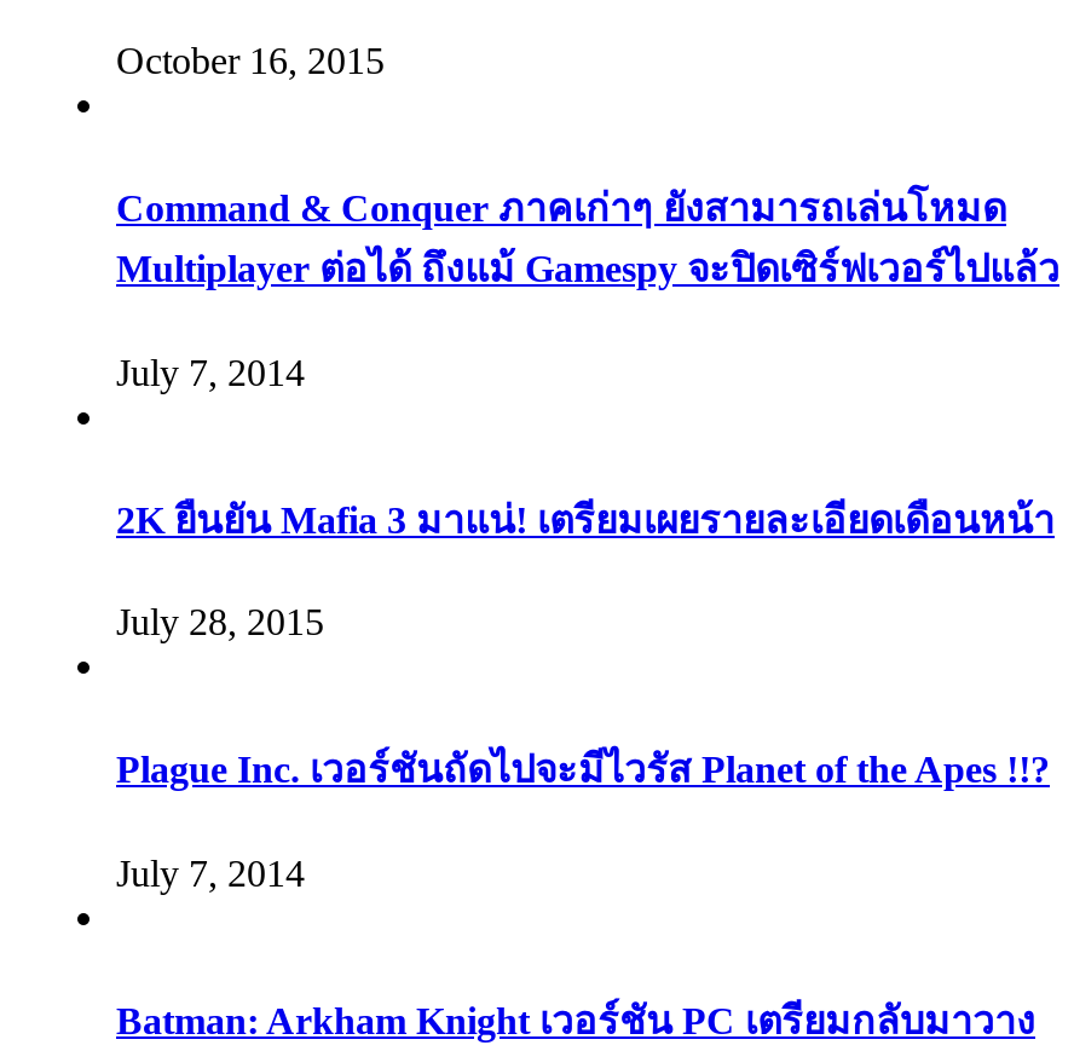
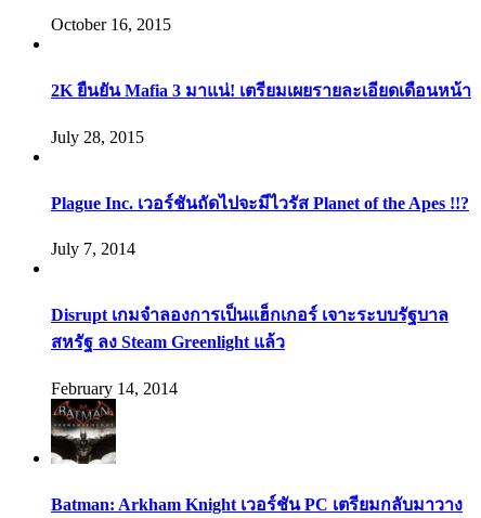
[116,188,1059,392] Command & Conquer ภาคเก่าๆ ยังสามารถเล่นโหมด | Multiplayer ต่อได้ ถึงแม้ Gamespy จะปิดเซิร์ฟเวอร์ไปแล้ว | July 7, 2014 -> none
moved [116,499,1055,893] -> [51,81,471,258]: 2K ยืนยัน Mafia 3 มาแน่! เตรียมเผยรายละเอียดเดือนหน้า | July 28, 2015 | Plague Inc. เวอร์ชันถัดไปจะมีไวรัส Planet of the Apes !!? | July 7, 2014
none -> [50,405,117,465] [image]
none -> [51,306,448,397] Disrupt เกมจำลองการเป็นแฮ็กเกอร์ เจาะระบบรัฐบาล | สหรัฐ ลง Steam Greenlight แล้ว | February 14, 2014

